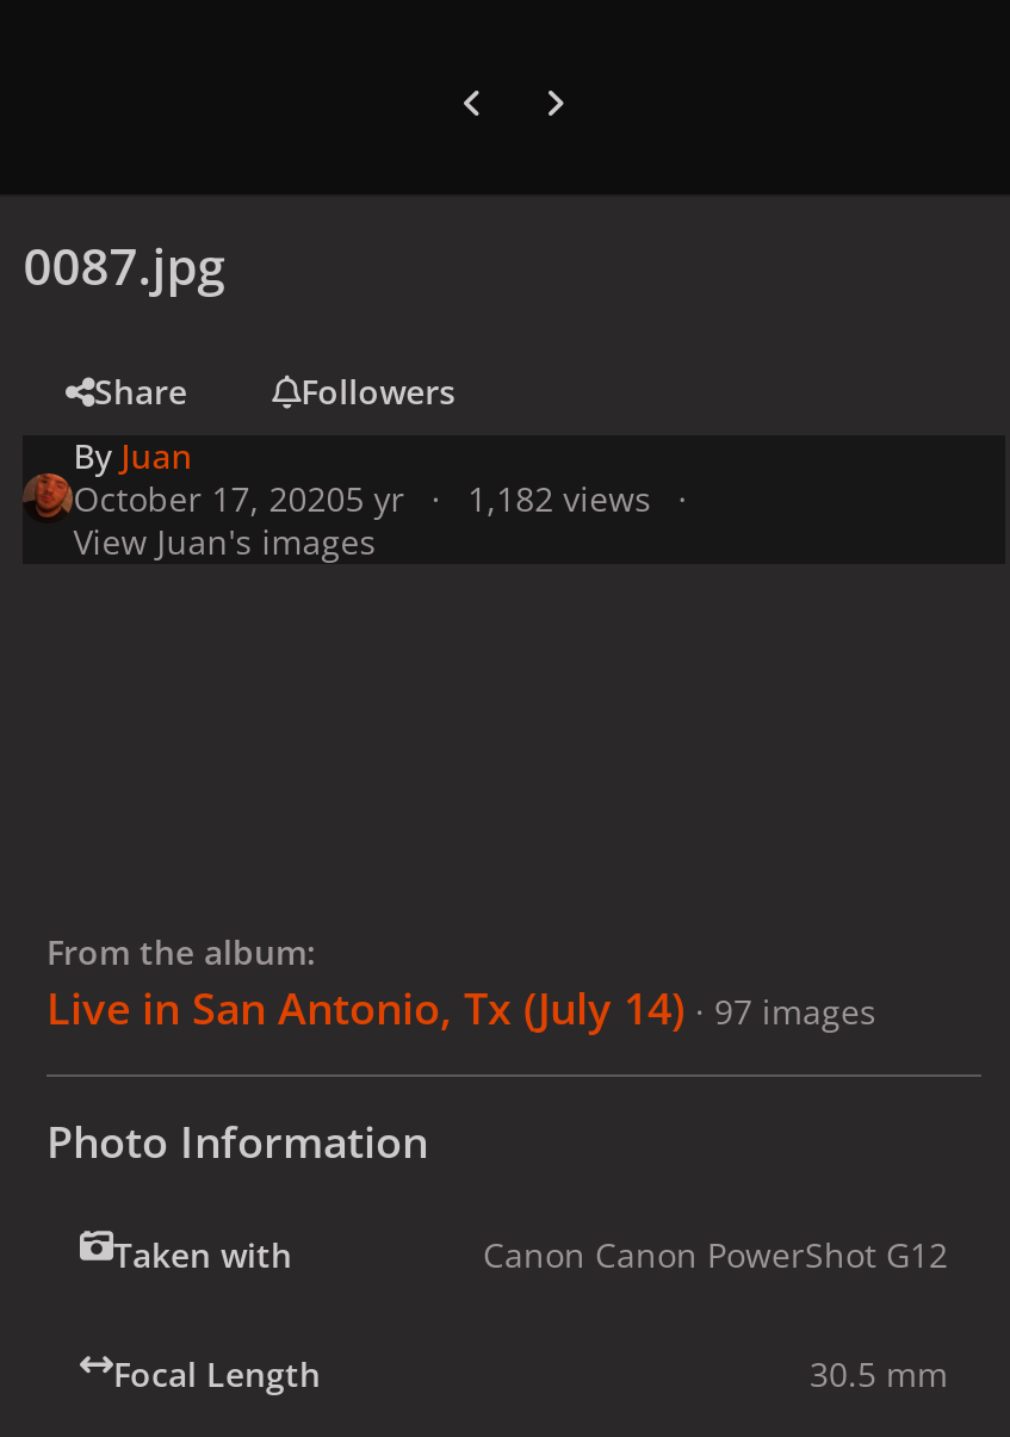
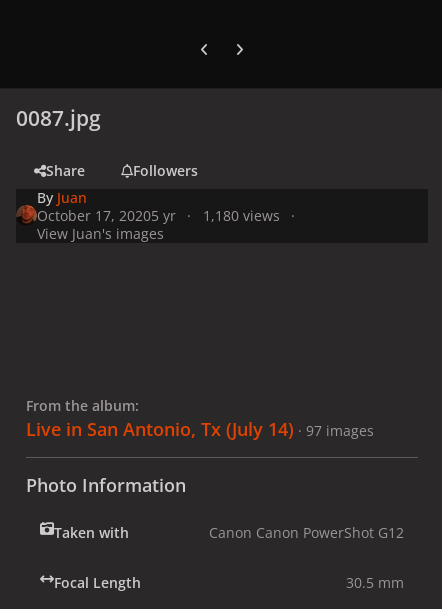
[73,475,651,520] October 17, 20205 yr 1,182 views -> [37,205,280,224] October 17, 20205 yr 1,180 views

